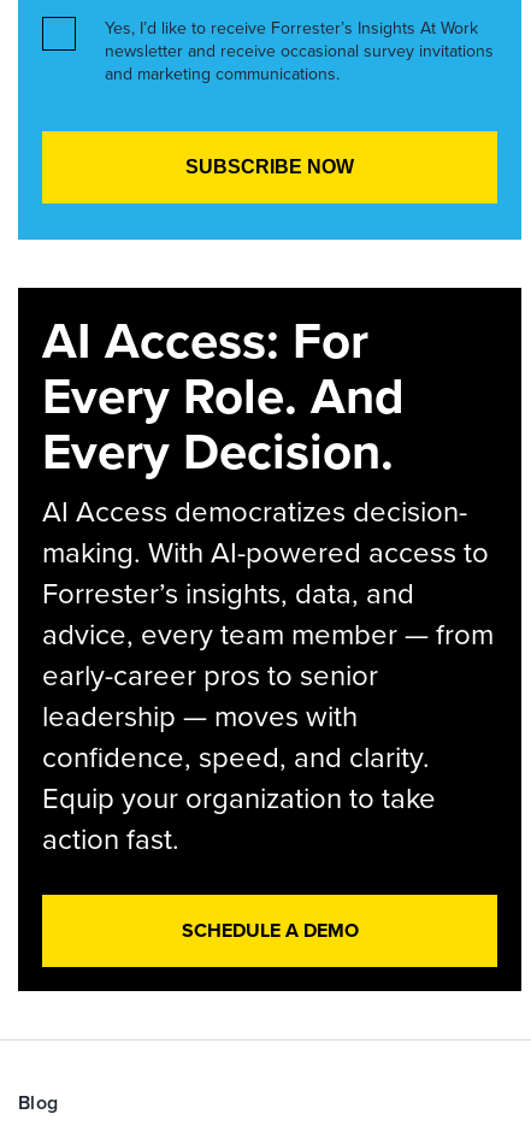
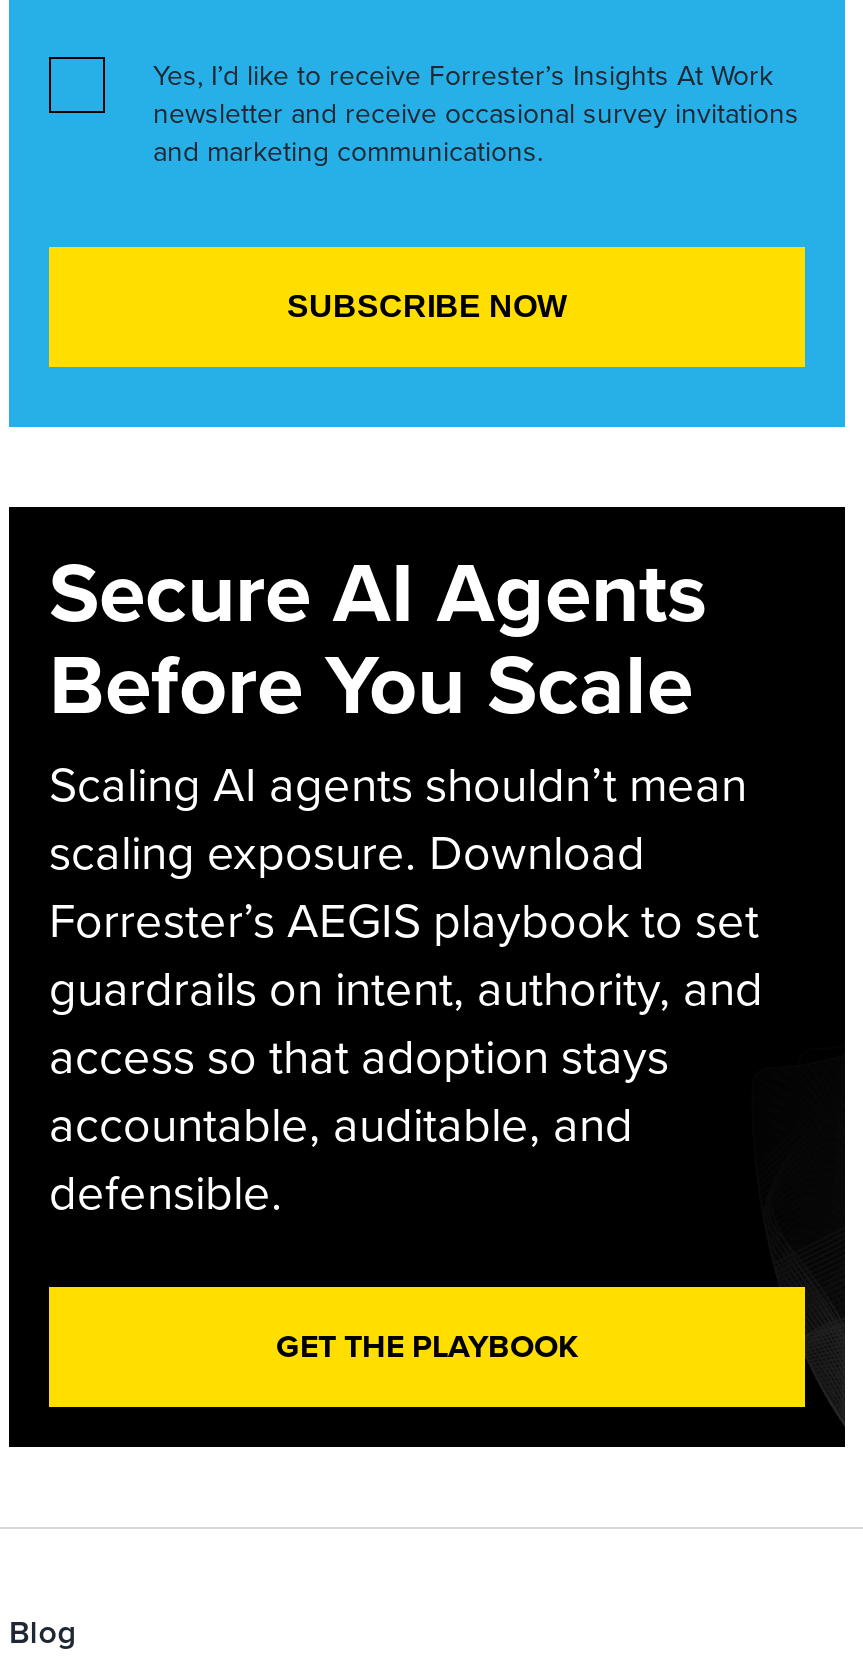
[42,303,494,859] AI Access: For | Every Role. And | Every Decision. | AI Access democratizes decision- | making. With AI-powered access to | Forrester’s insights, data, and | advice, every team member — from | early-career pros to senior | leadership — moves with | confidence, speed, and clarity. | Equip your organization to take | action fast. -> [49,531,763,1229] Secure AI Agents | Before You Scale | Scaling AI agents shouldn’t mean | scaling exposure. Download | Forrester’s AEGIS playbook to set | guardrails on intent, authority, and | access so that adoption stays | accountable, auditable, and | defensible.
[181,916,358,944] SCHEDULE A DEMO -> [276,1323,578,1369] GET THE PLAYBOOK

